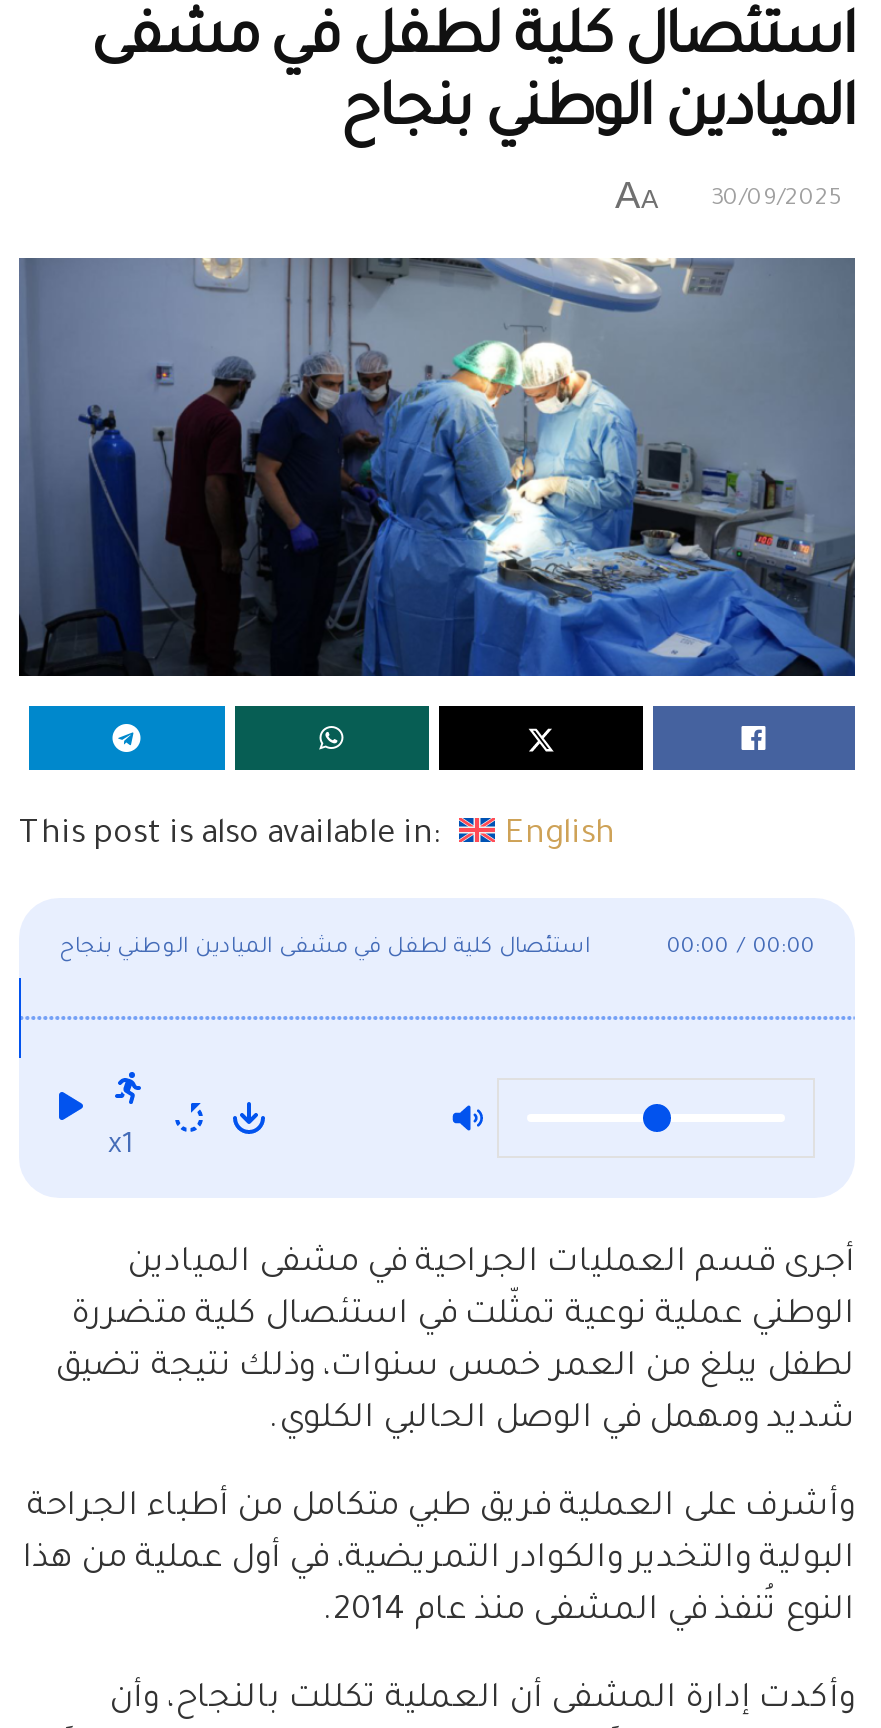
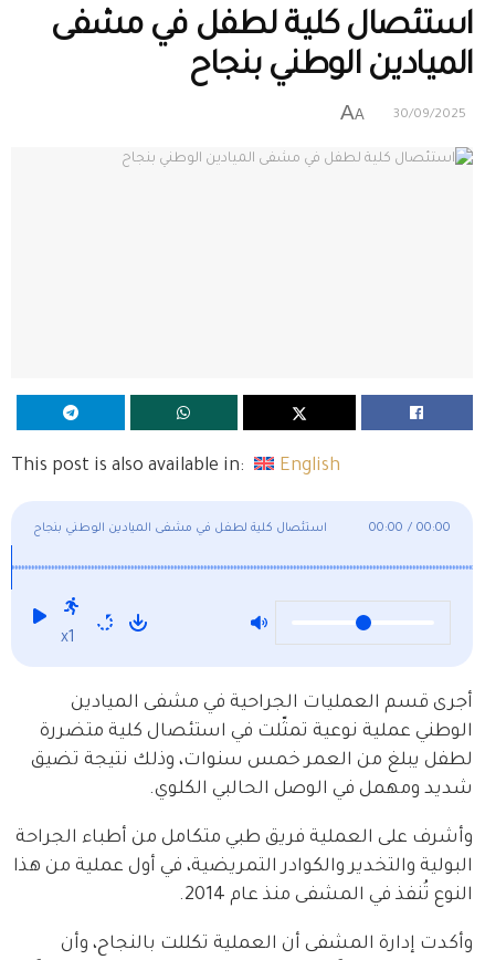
[17,256,857,678] [image] -> none

